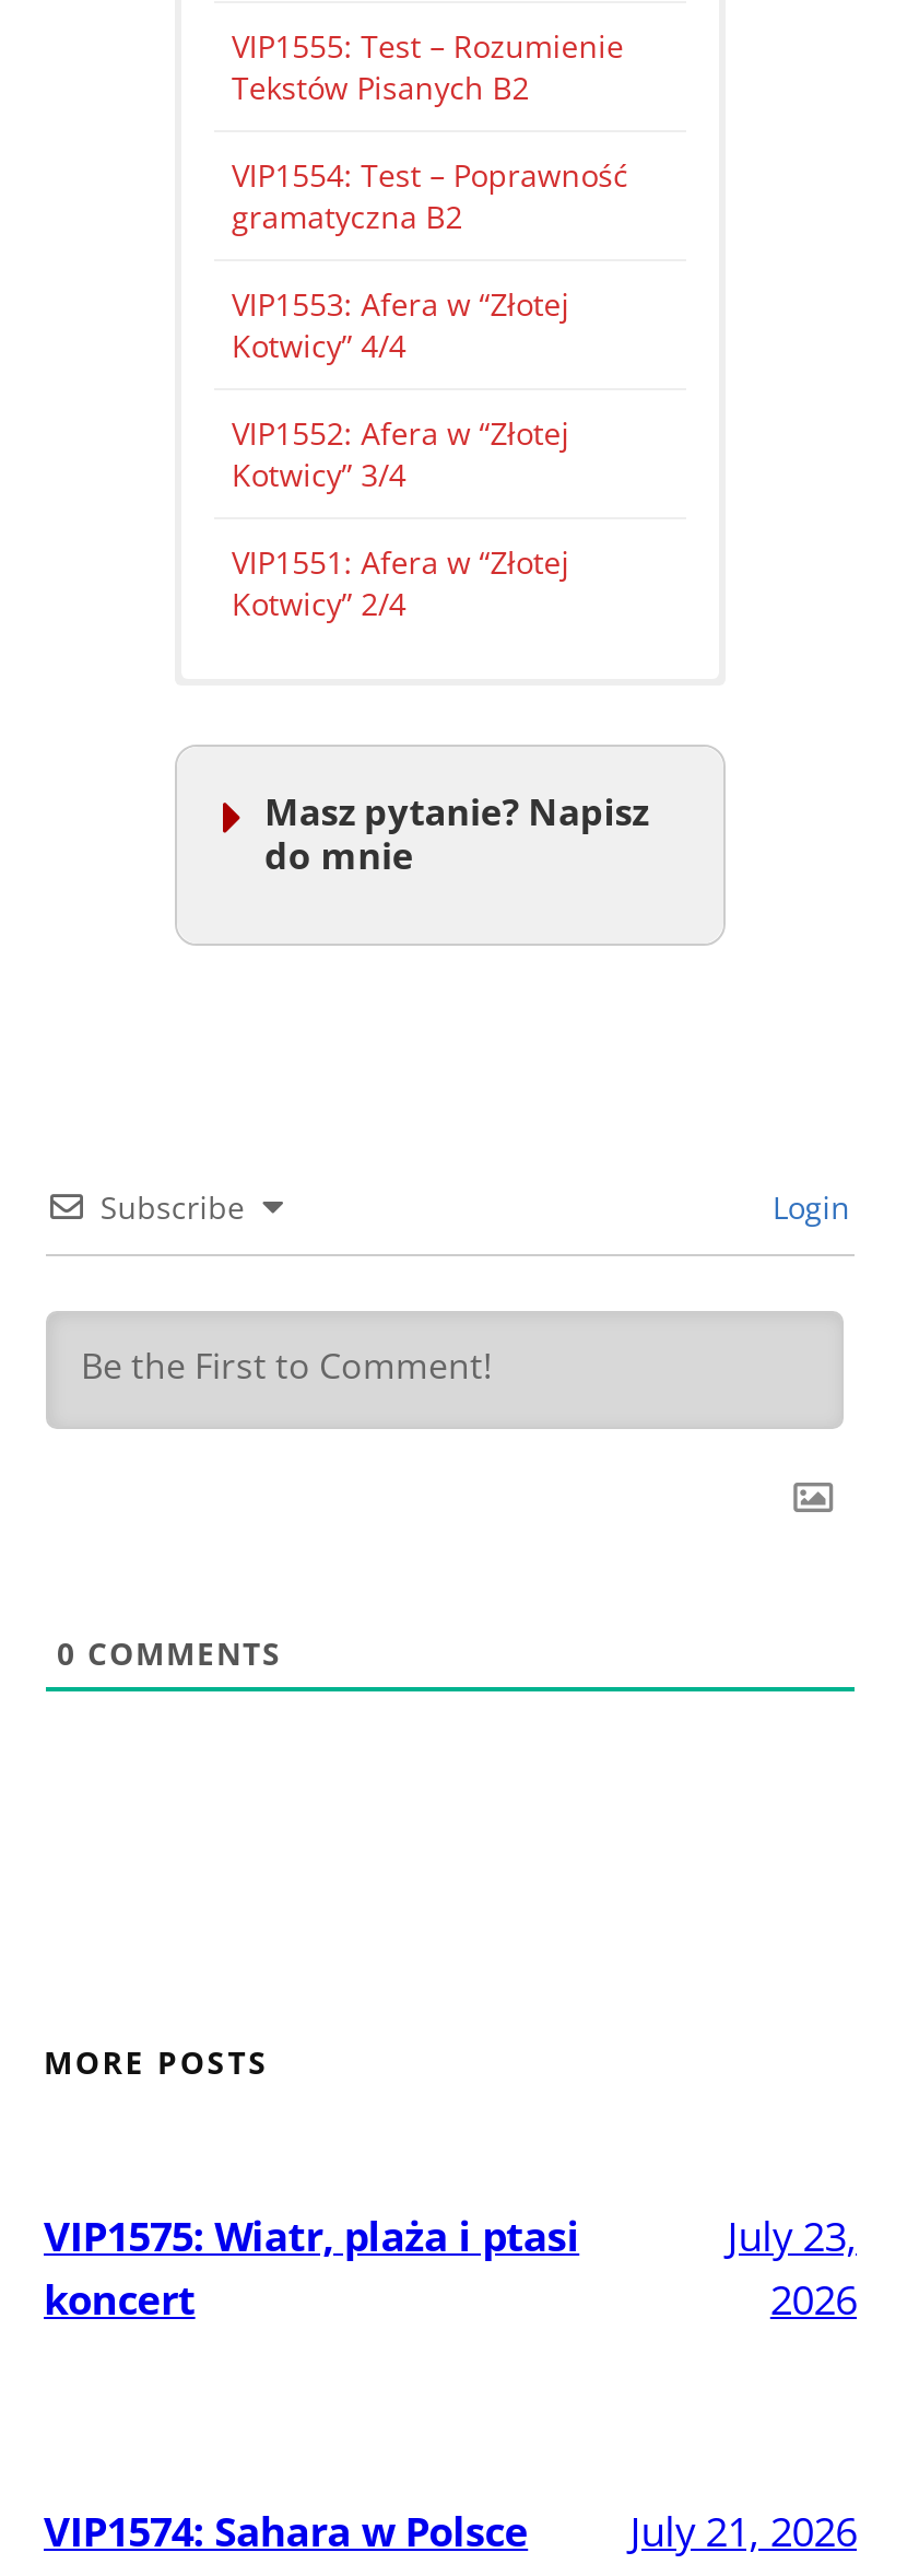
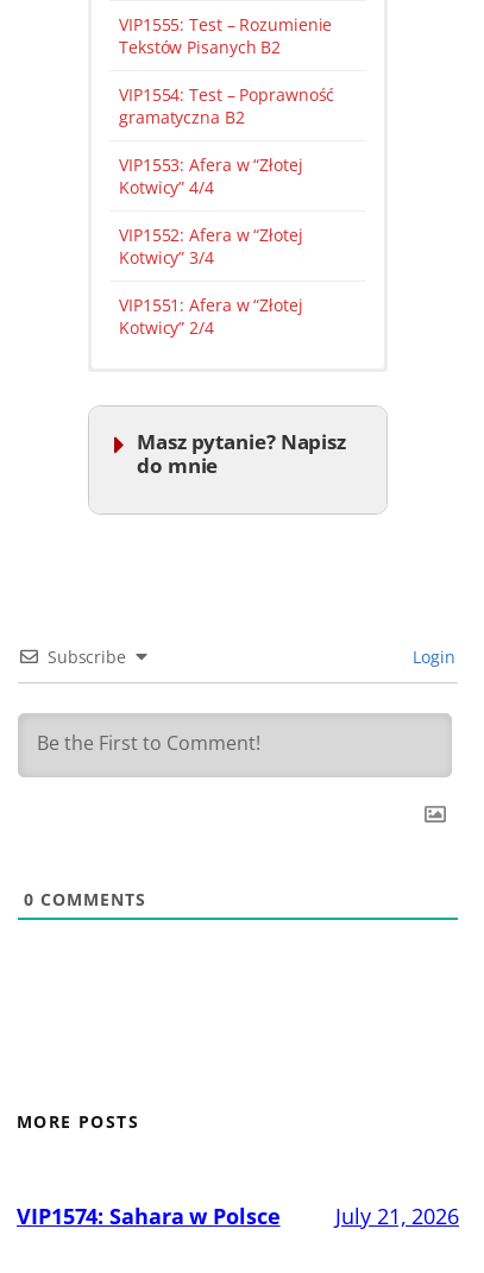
[44,2208,579,2326] VIP1575: Wiatr, plaża i ptasi | koncert -> none
[727,2208,857,2326] July 23, | 2026 -> none

